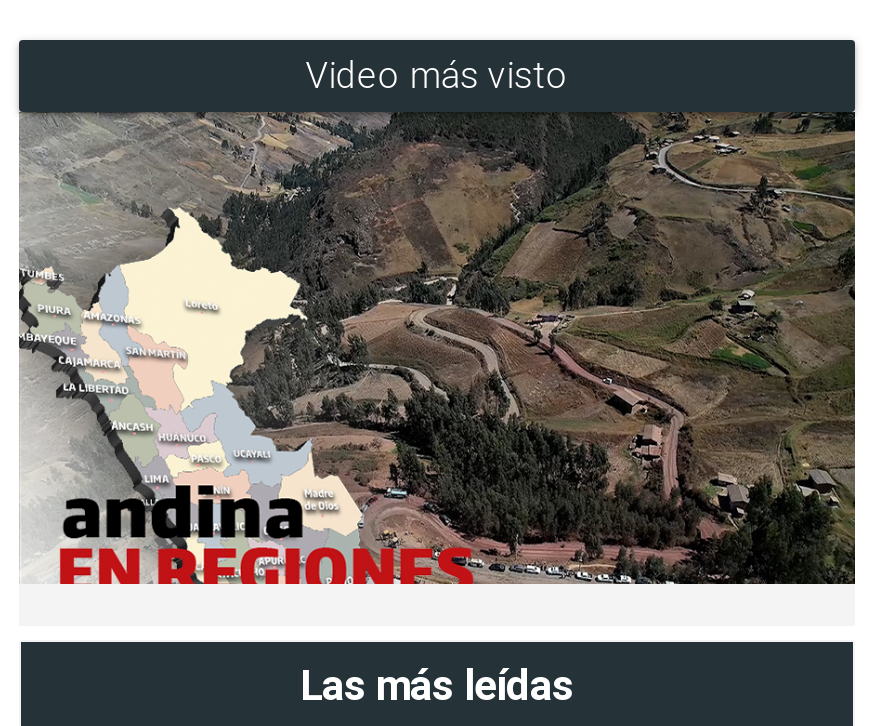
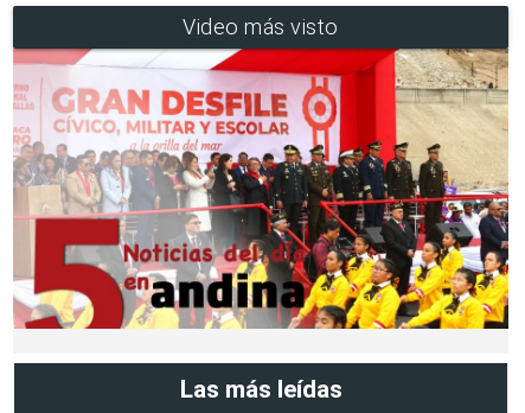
[17,112,857,586] [image] -> [13,47,510,330] [image]

